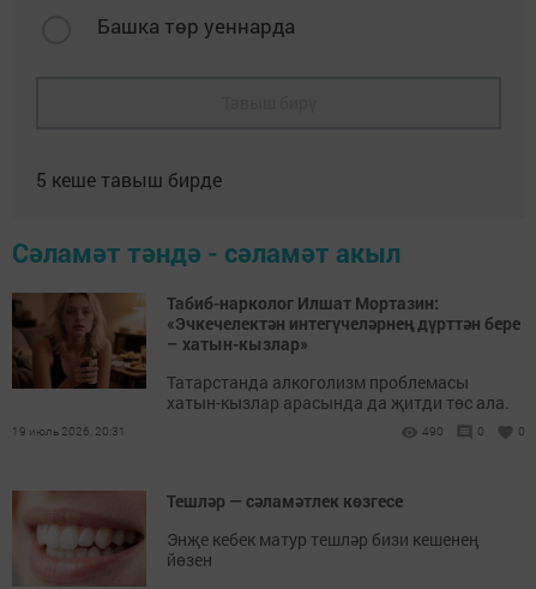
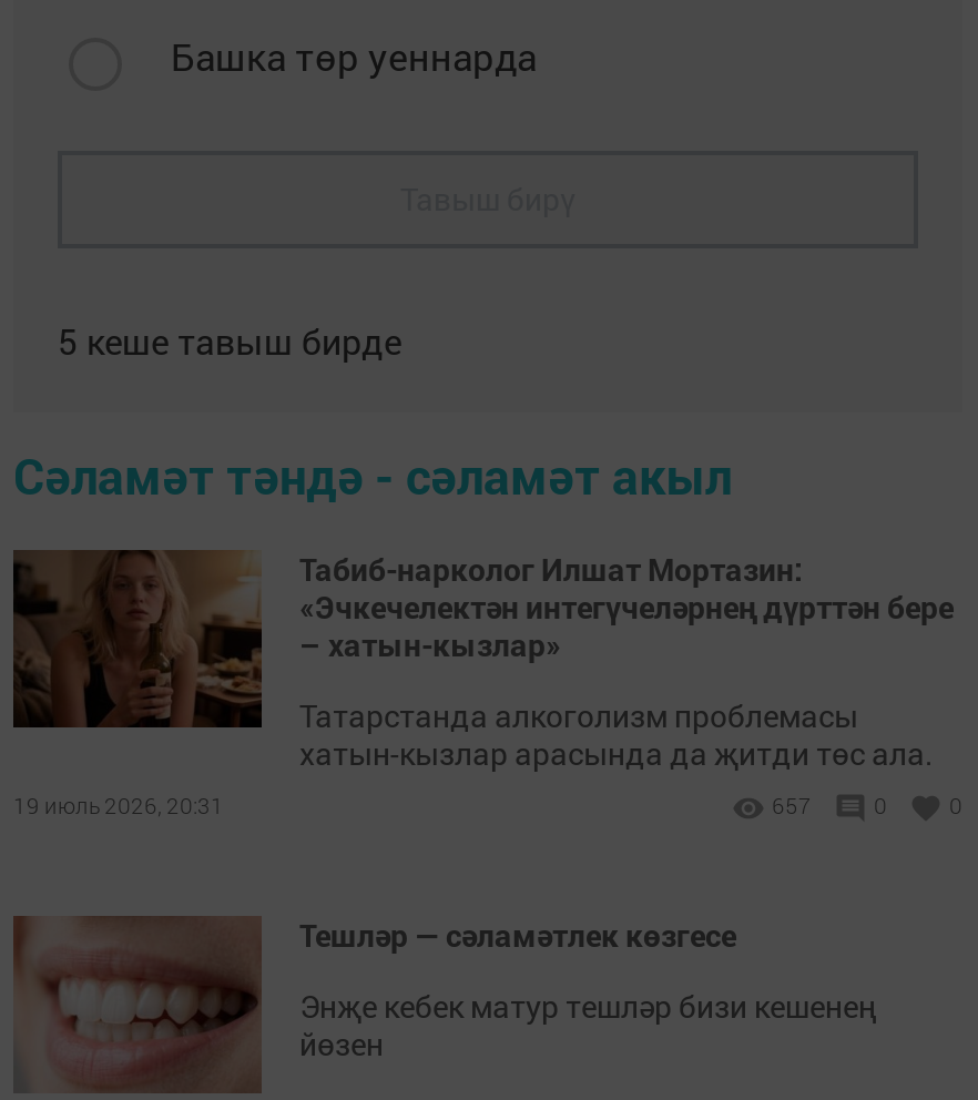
[422,424,444,439] 490 -> [772,792,812,821] 657

